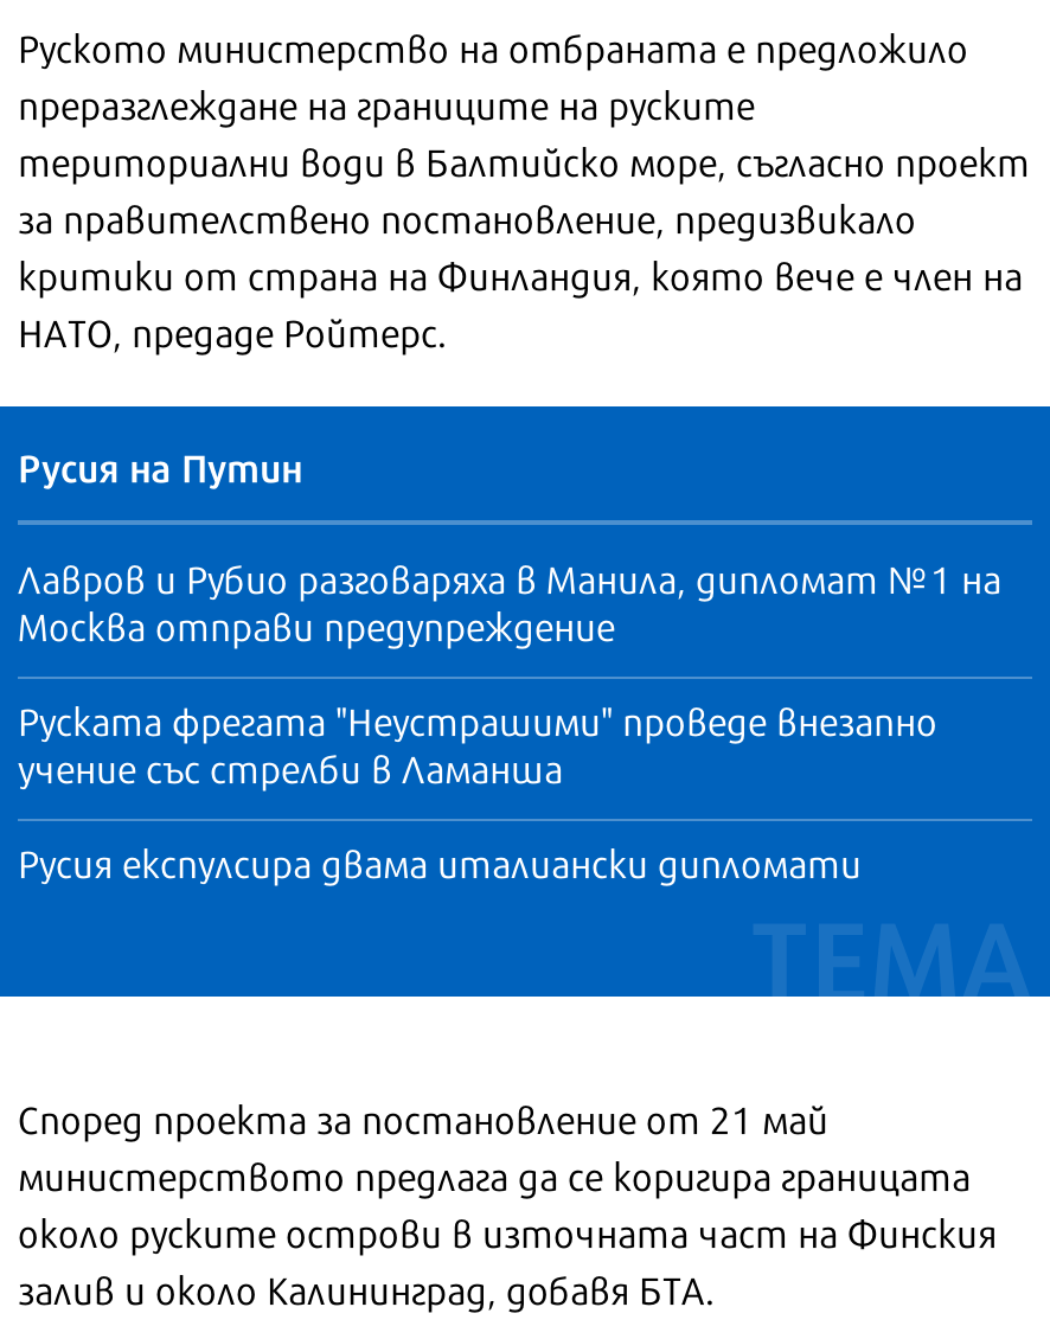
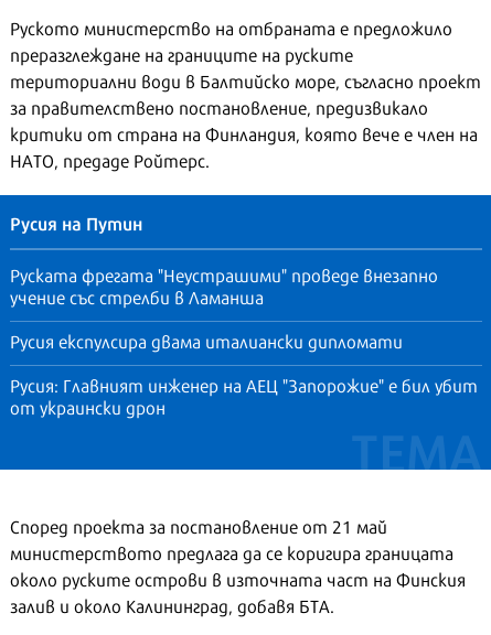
[18,547,1001,652] Лавров и Рубио разговаряха в Манила, дипломат №1 на | Москва отправи предупреждение -> none
moved [18,690,937,889] -> [10,261,438,353]: Руската фрегата "Неустрашими" проведе внезапно | учение със стрелби в Ламанша | Русия експулсира двама италиански дипломати
none -> [10,371,478,419] Русия: Главният инженер на АЕЦ "Запорожие" е бил убит | от украински дрон

